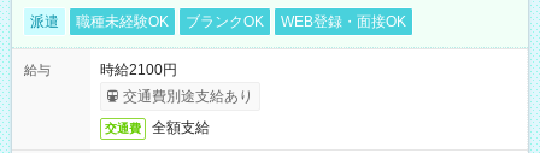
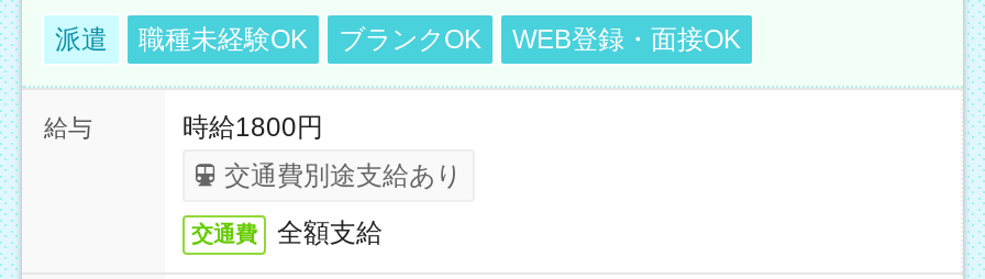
[100,61,177,78] 時給2100円 -> [182,112,323,143] 時給1800円

